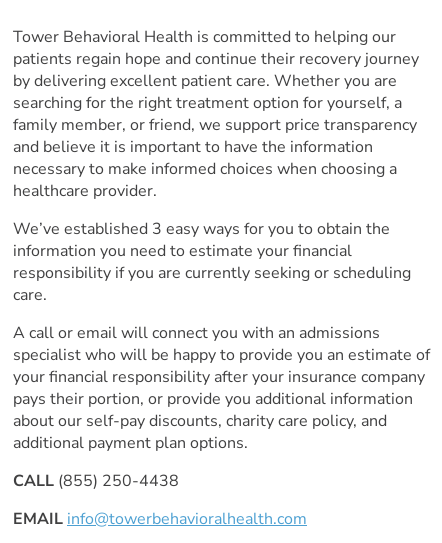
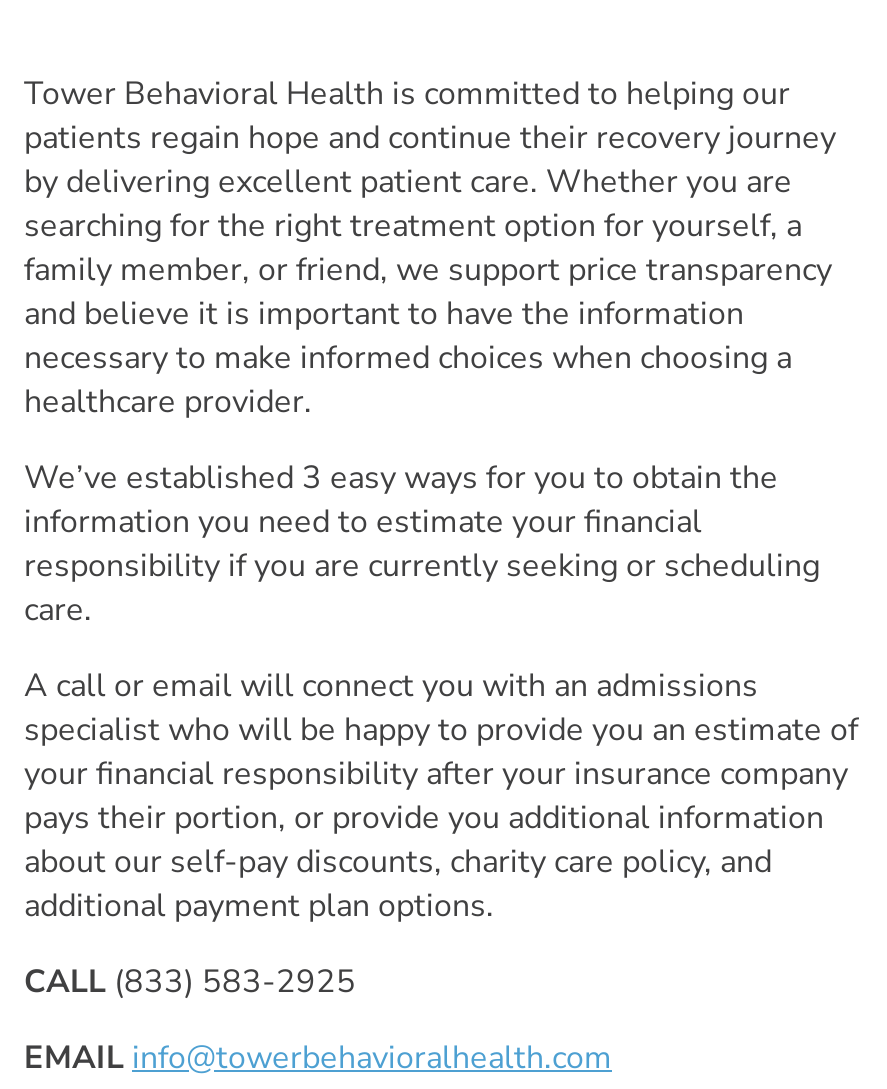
[13,470,179,492] CALL (855) 250-4438 -> [24,960,356,1004] CALL (833) 583-2925

